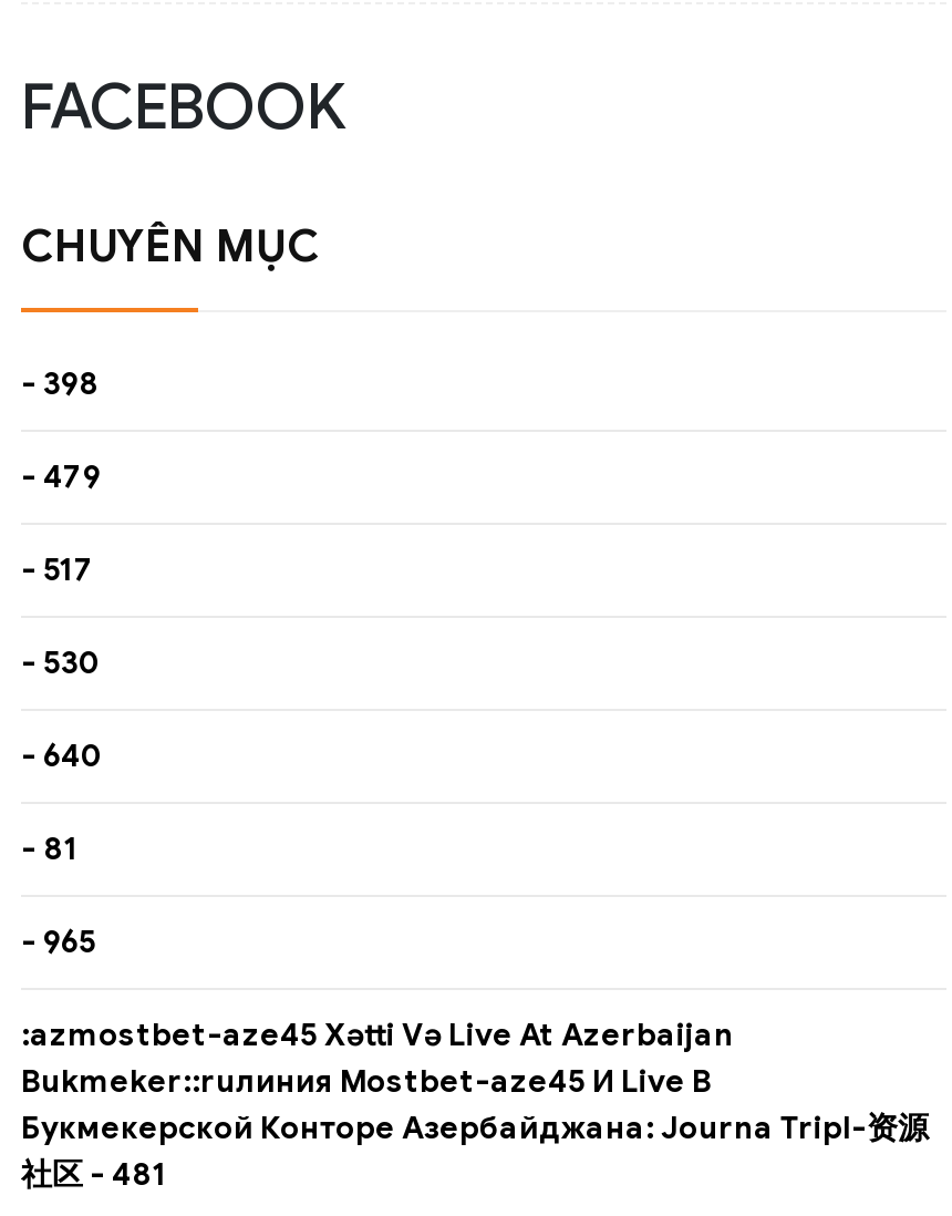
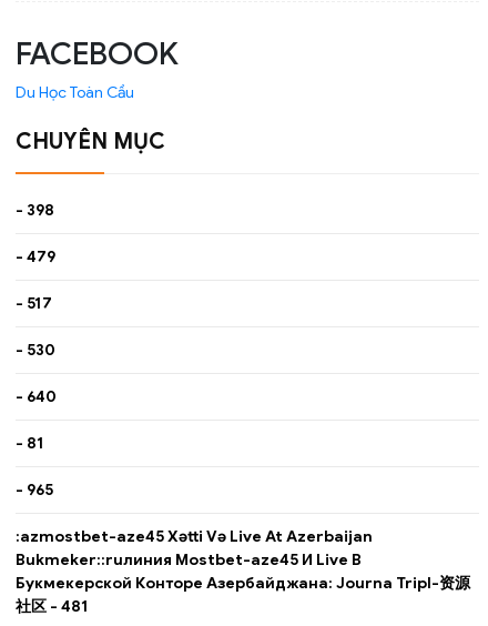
none -> [16,82,134,102] Du Học Toàn Cầu

